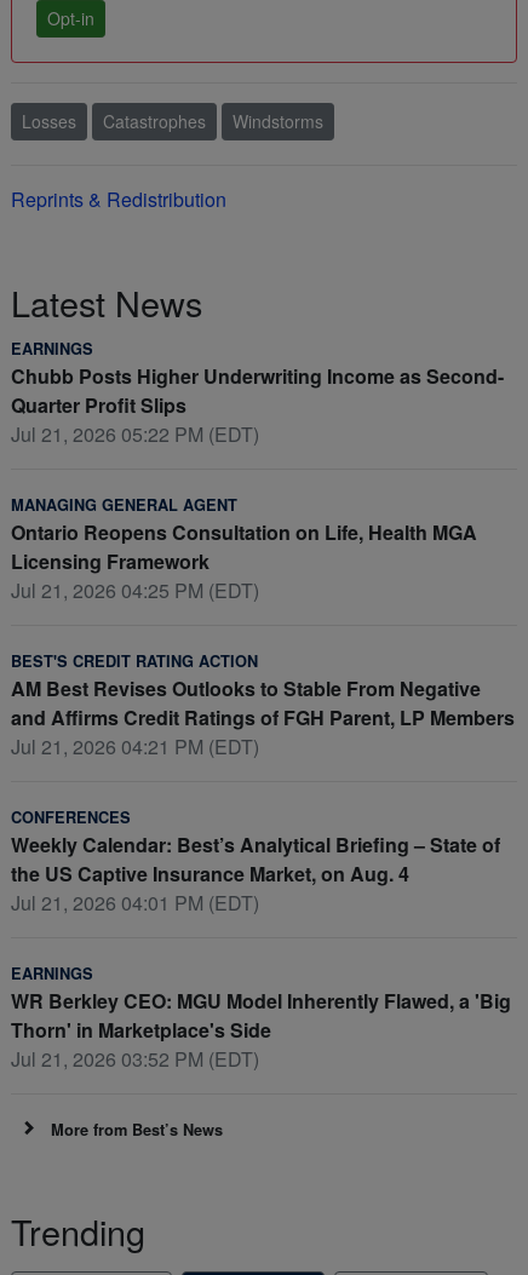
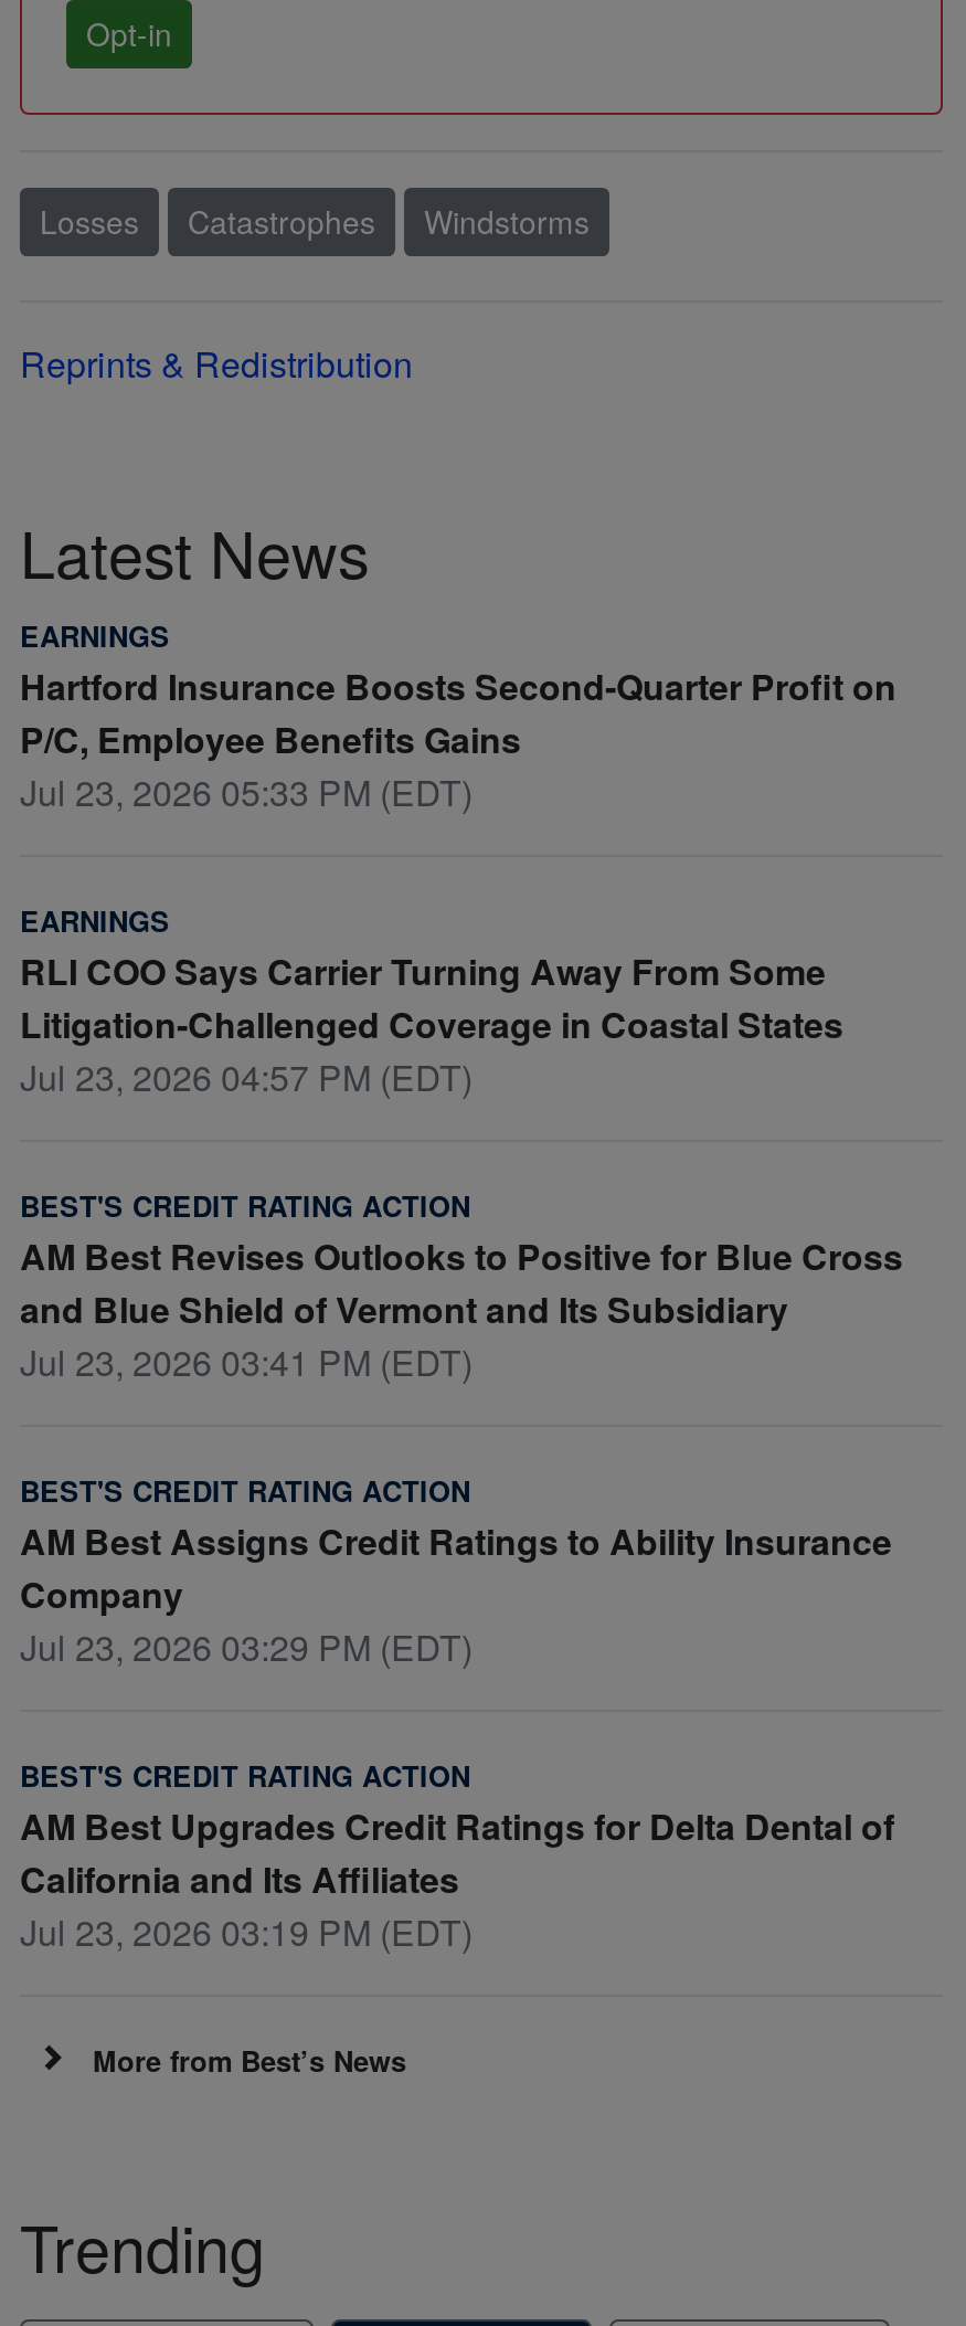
[11,362,504,448] Chubb Posts Higher Underwriting Income as Second- | Quarter Profit Slips | Jul 21, 2026 05:22 PM (EDT) -> [20,660,896,816] Hartford Insurance Boosts Second-Quarter Profit on | P/C, Employee Benefits Gains | Jul 23, 2026 05:33 PM (EDT)
[11,494,477,604] MANAGING GENERAL AGENT | Ontario Reopens Consultation on Life, Health MGA | Licensing Framework | Jul 21, 2026 04:25 PM (EDT) -> [20,900,843,1101] EARNINGS | RLI COO Says Carrier Turning Away From Some | Litigation-Challenged Coverage in Coastal States | Jul 23, 2026 04:57 PM (EDT)
[11,674,515,760] AM Best Revises Outlooks to Stable From Negative | and Affirms Credit Ratings of FGH Parent, LP Members | Jul 21, 2026 04:21 PM (EDT) -> [20,1229,903,1386] AM Best Revises Outlooks to Positive for Blue Cross | and Blue Shield of Vermont and Its Subsidiary | Jul 23, 2026 03:41 PM (EDT)
[11,806,500,916] CONFERENCES | Weekly Calendar: Best’s Analytical Briefing – State of | the US Captive Insurance Market, on Aug. 4 | Jul 21, 2026 04:01 PM (EDT) -> [20,1470,892,1671] BEST'S CREDIT RATING ACTION | AM Best Assigns Credit Ratings to Ability Insurance | Company | Jul 23, 2026 03:29 PM (EDT)
[11,962,511,1072] EARNINGS | WR Berkley CEO: MGU Model Inherently Flawed, a 'Big | Thorn' in Marketplace's Side | Jul 21, 2026 03:52 PM (EDT) -> [20,1755,894,1956] BEST'S CREDIT RATING ACTION | AM Best Upgrades Credit Ratings for Delta Dental of | California and Its Affiliates | Jul 23, 2026 03:19 PM (EDT)

